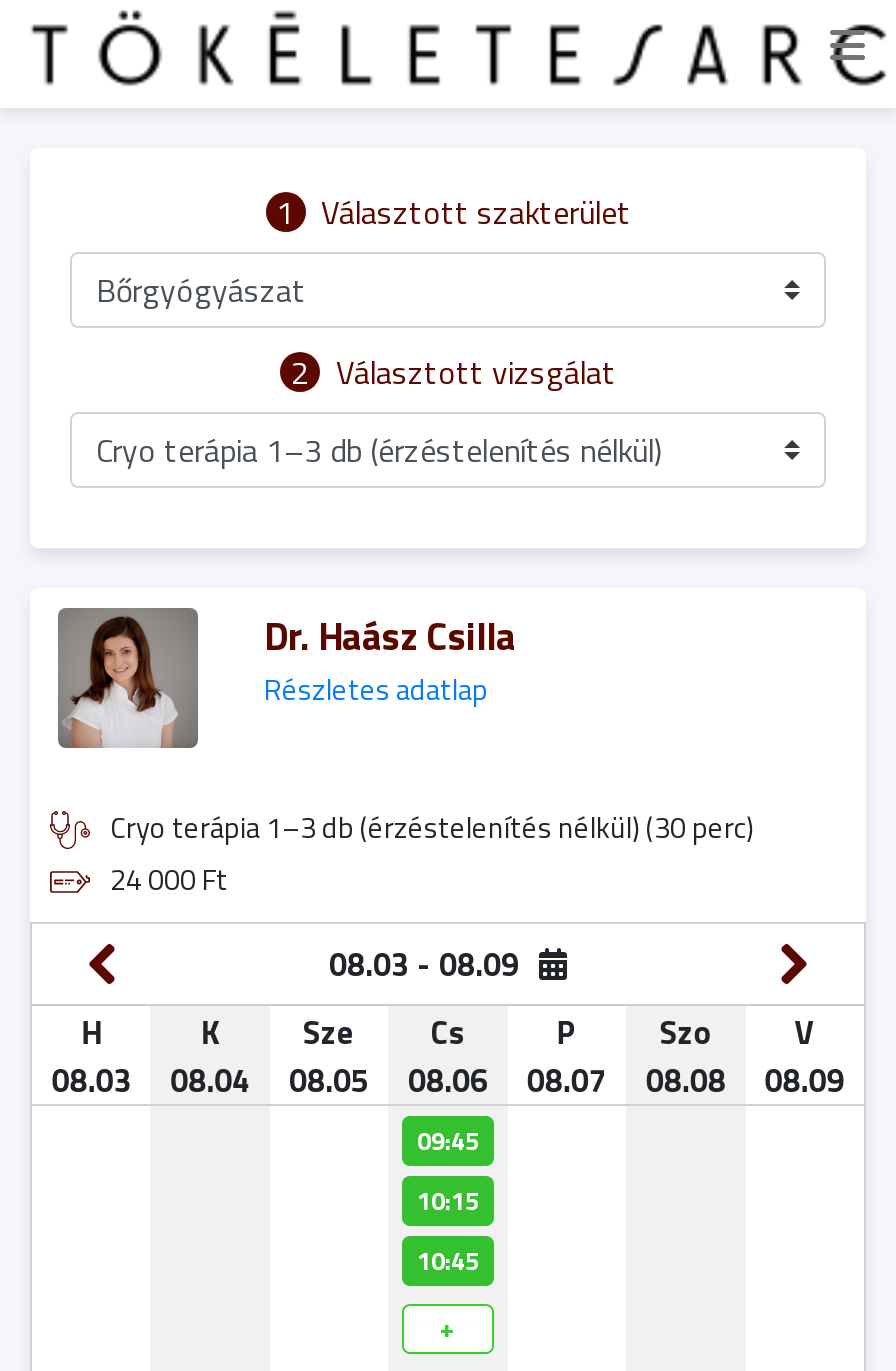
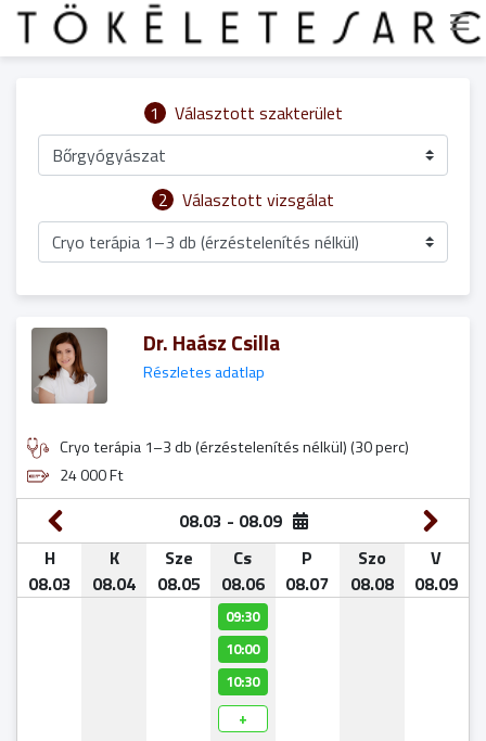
[417,1120,479,1160] 09:45 -> [226,605,260,627] 09:30
[417,1180,479,1220] 10:15 -> [226,638,260,660] 10:00
[417,1240,479,1280] 10:45 -> [226,670,260,692] 10:30

